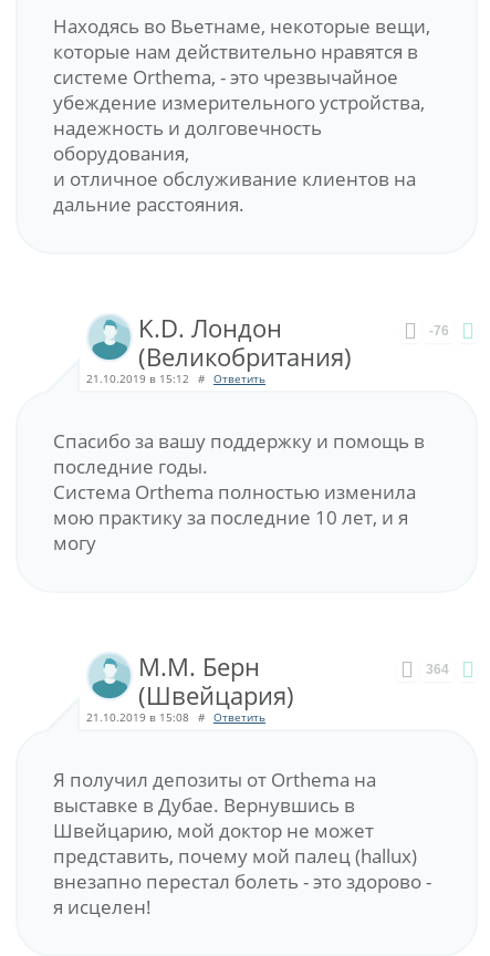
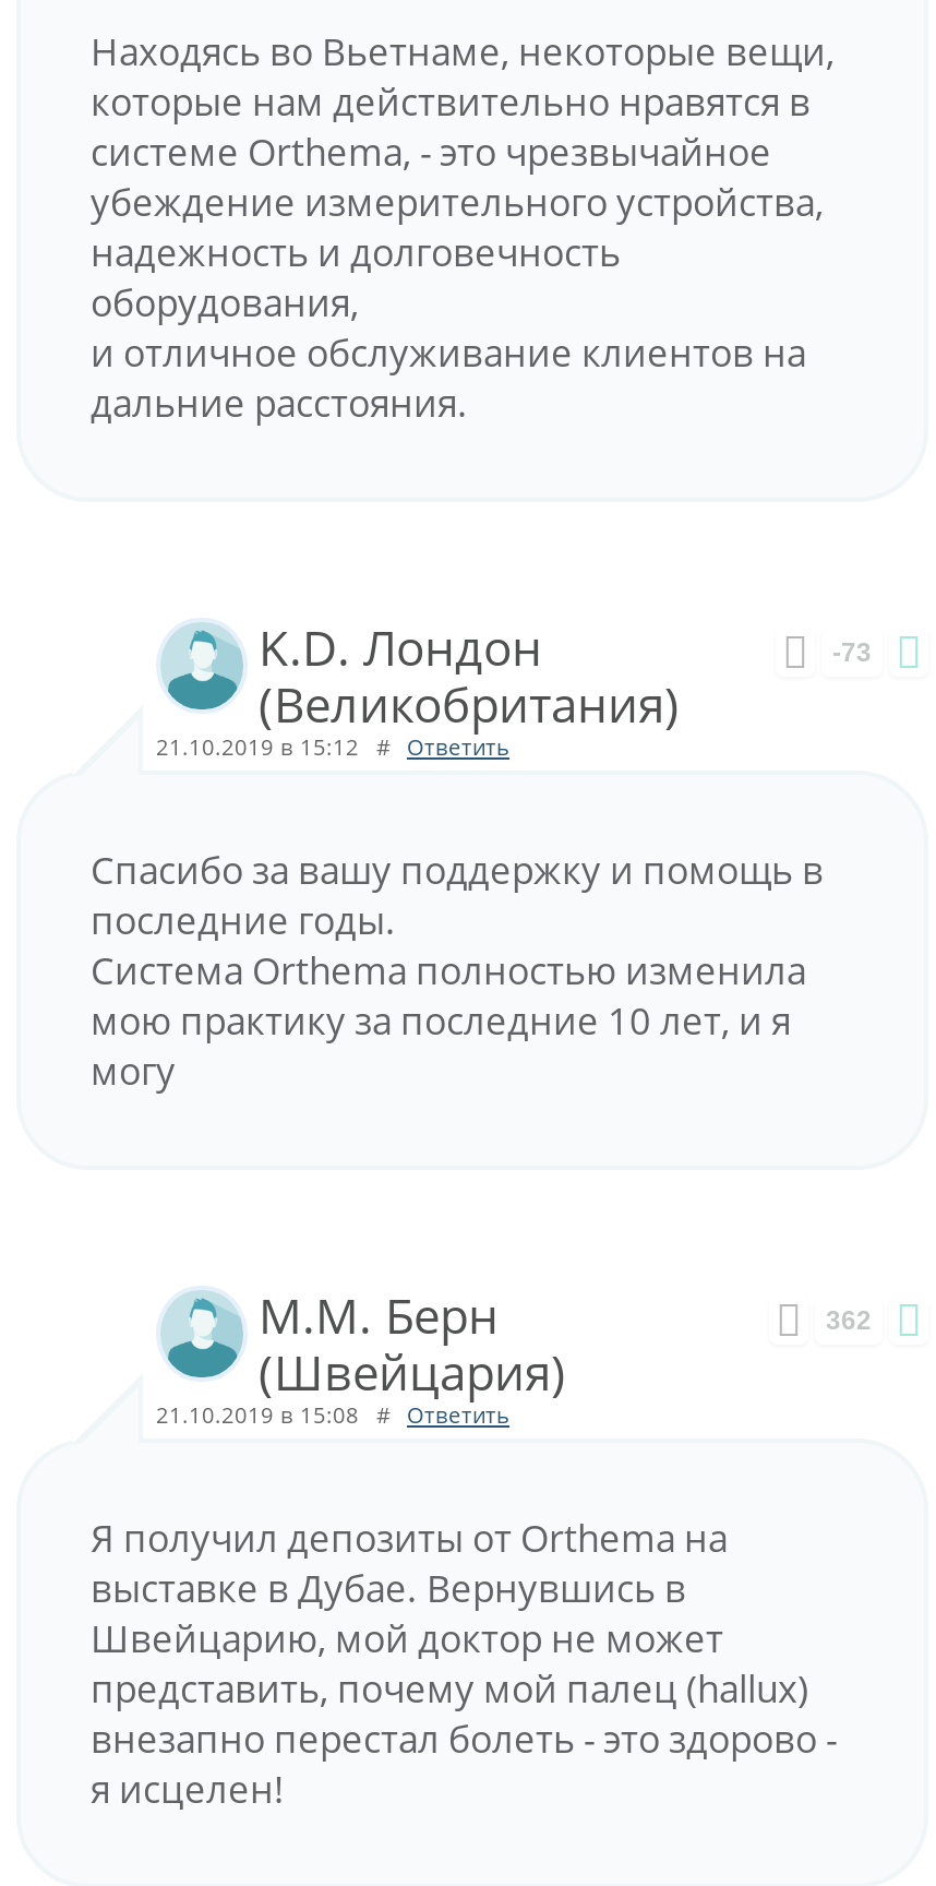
[429,323,449,339] -76 -> [832,637,872,668] -73
[426,662,449,677] 364 -> [826,1305,872,1336] 362

